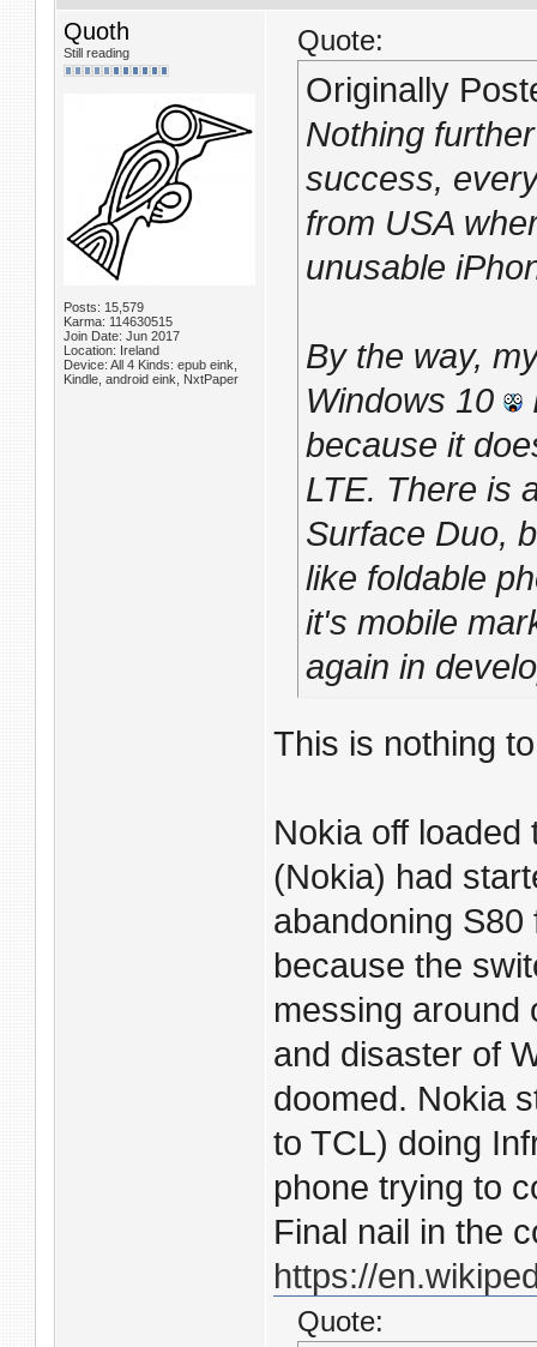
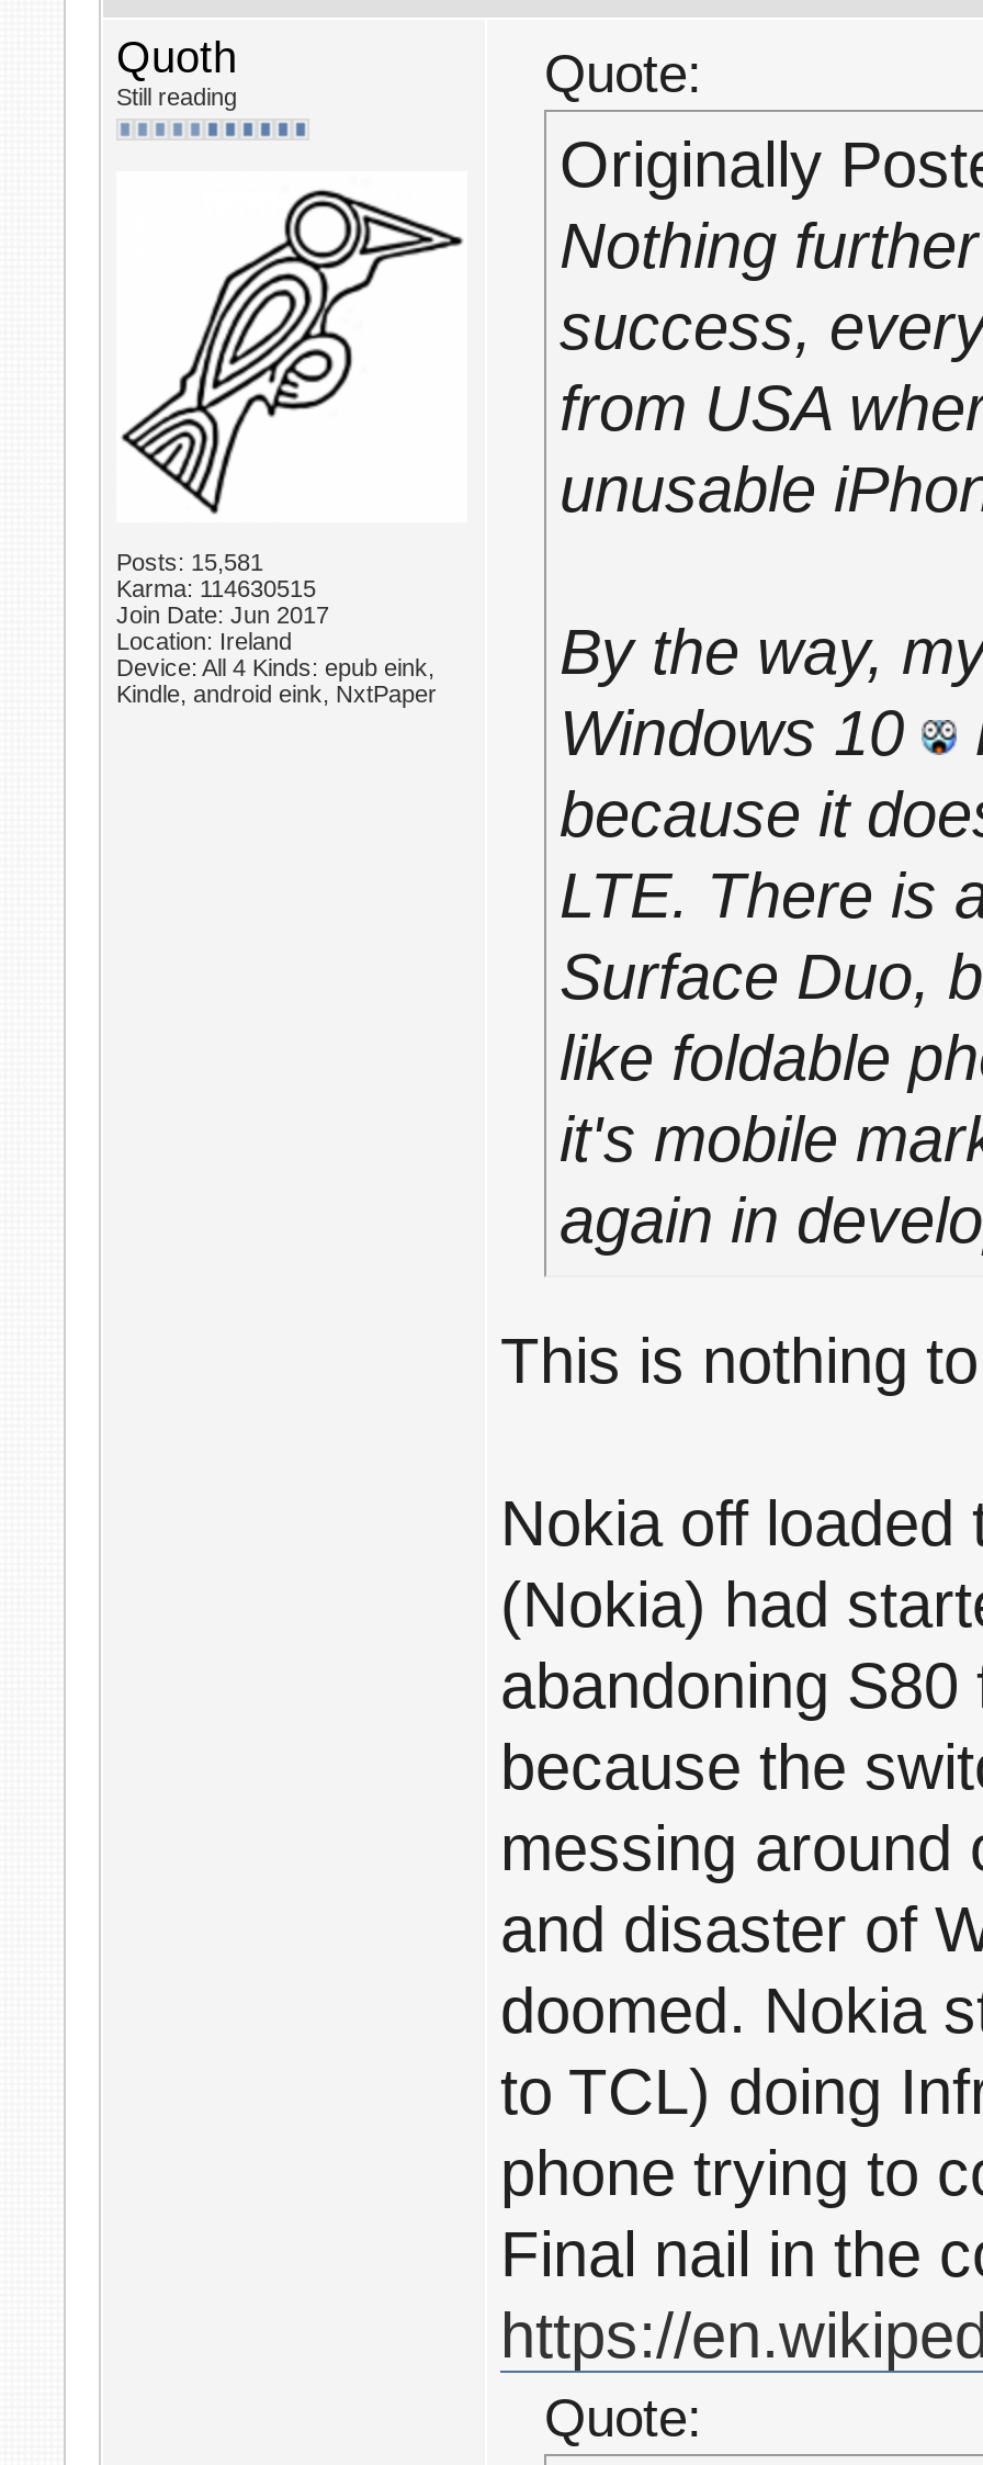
[64,300,144,314] Posts: 15,579 -> [116,549,263,575] Posts: 15,581

